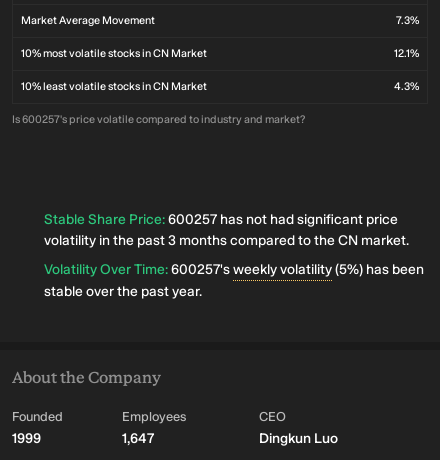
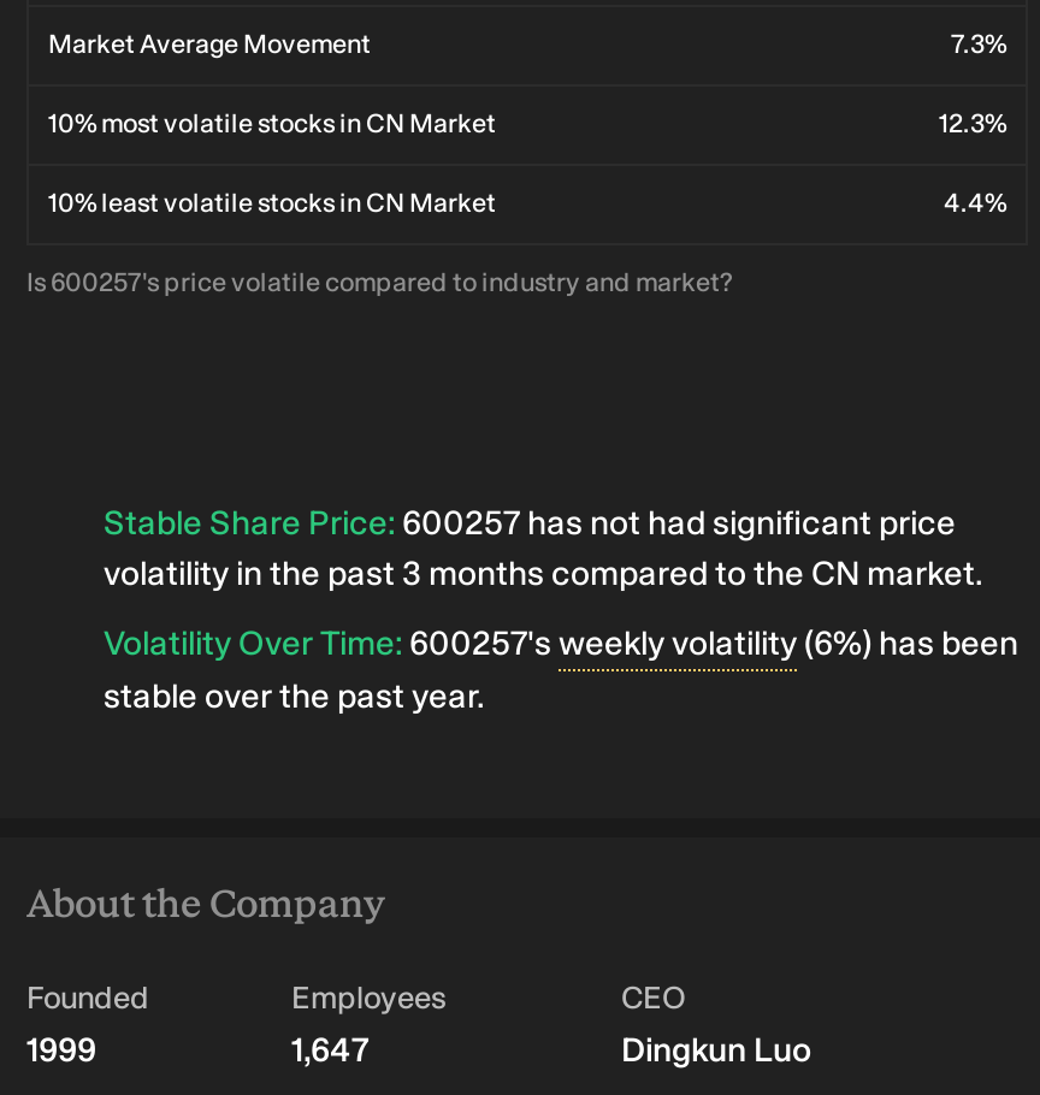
[394,47,419,60] 12.1% -> [939,108,1006,139] 12.3%
[394,80,419,93] 4.3% -> [944,187,1006,218] 4.4%
[44,261,424,278] Volatility Over Time: 600257's weekly volatility (5%) has been -> [104,623,1018,663] Volatility Over Time: 600257's weekly volatility (6%) has been

